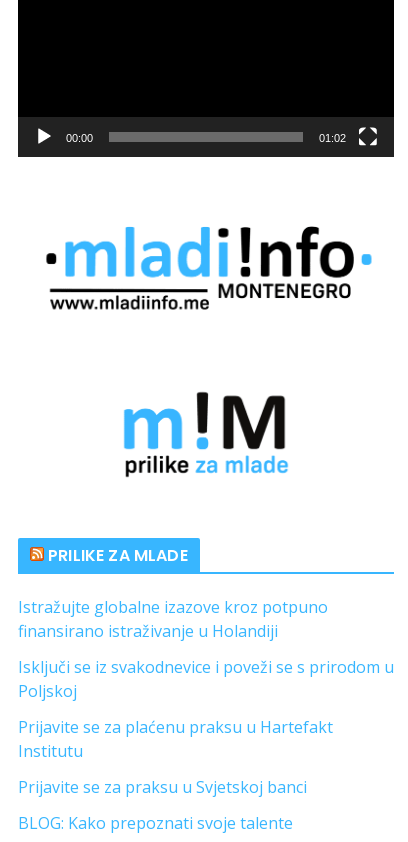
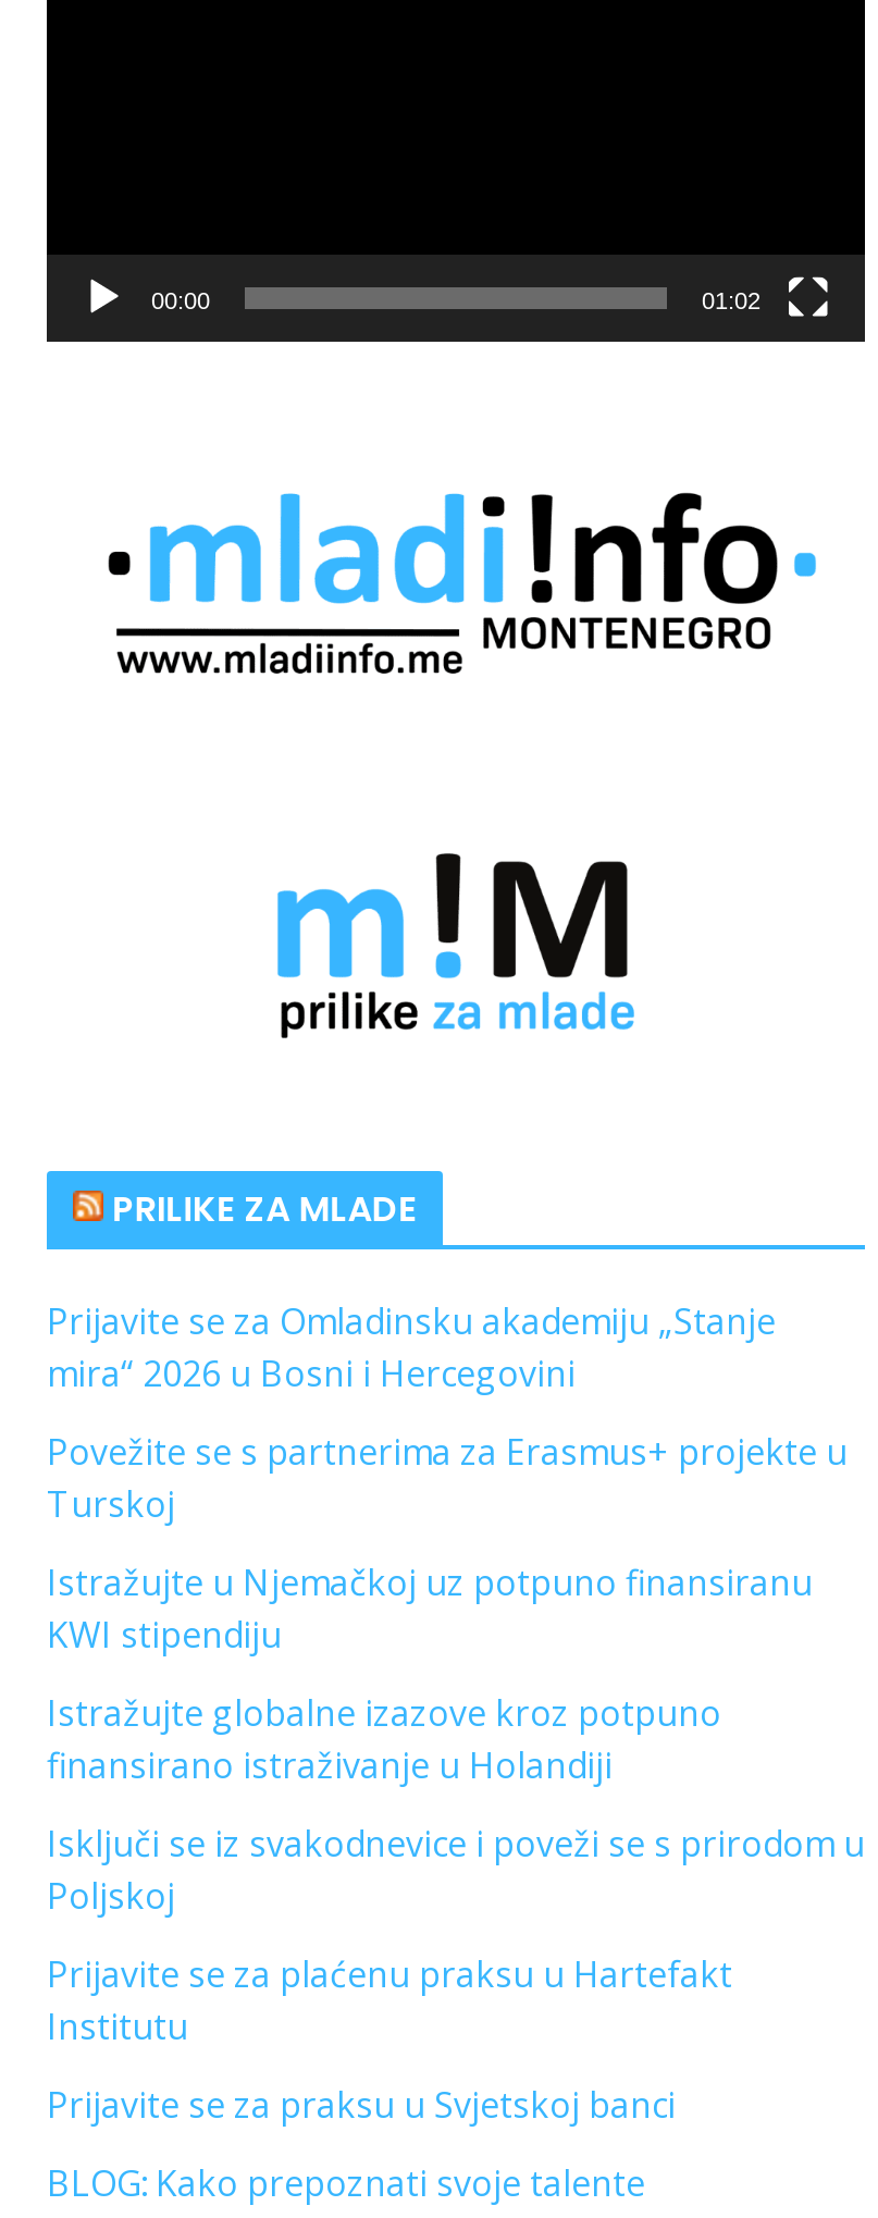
none -> [47,1297,848,1658] Prijavite se za Omladinsku akademiju „Stanje | mira“ 2026 u Bosni i Hercegovini | Povežite se s partnerima za Erasmus+ projekte u | Turskoj | Istražujte u Njemačkoj uz potpuno finansiranu | KWI stipendiju

